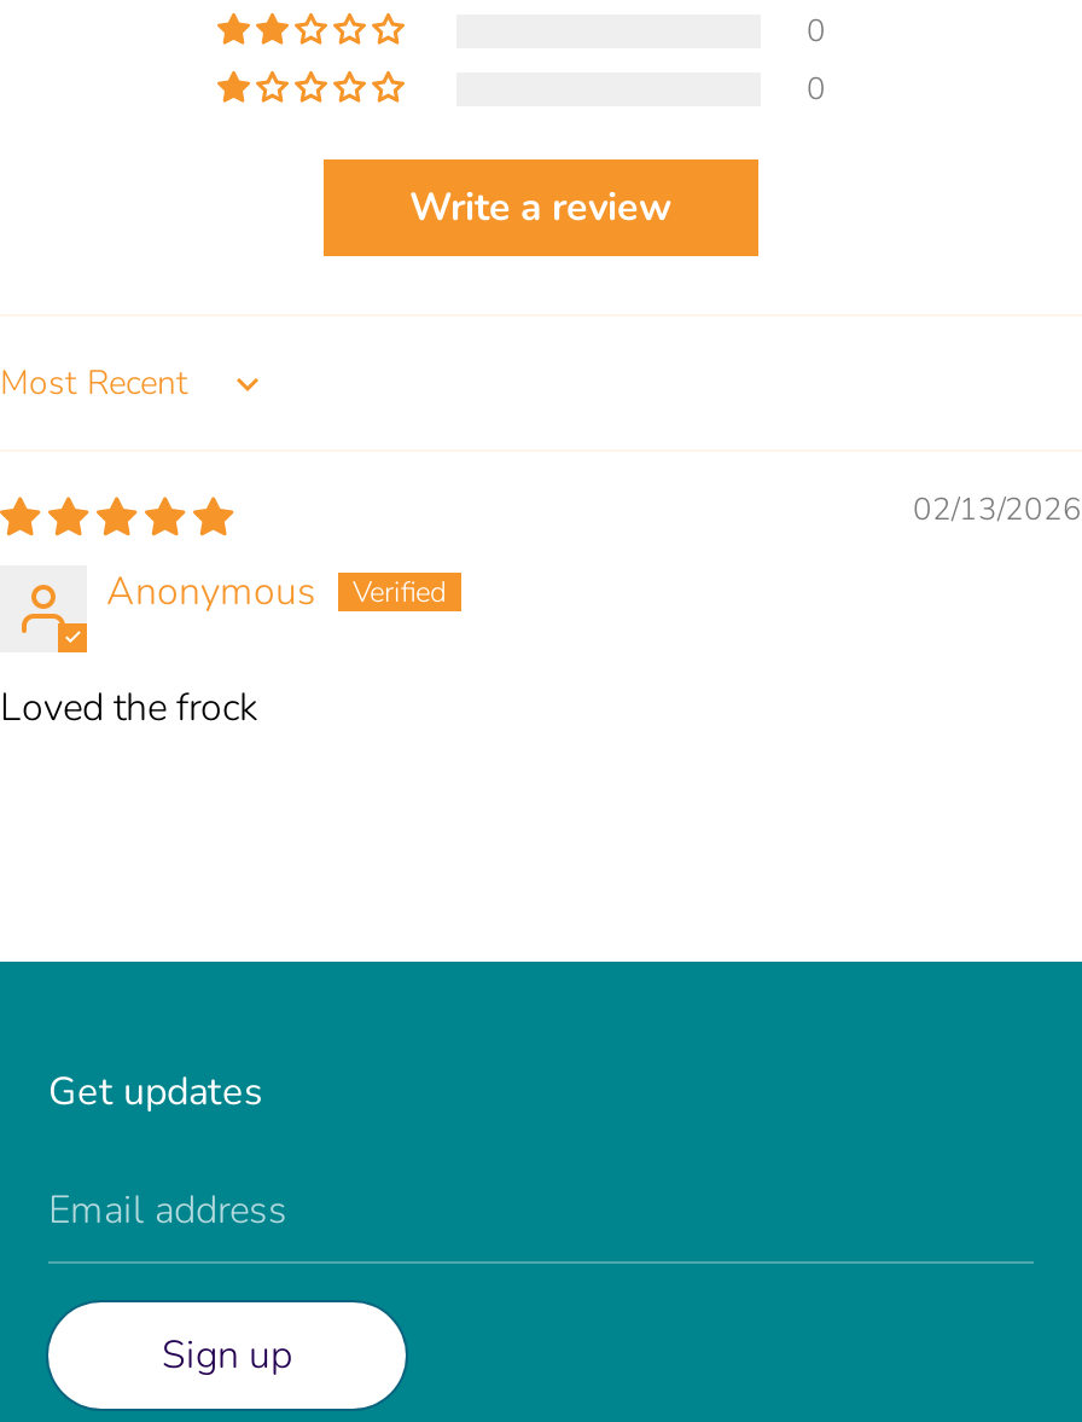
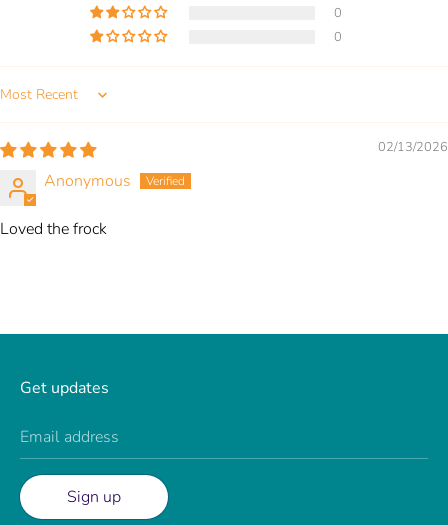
[409,182,673,235] Write a review -> none

